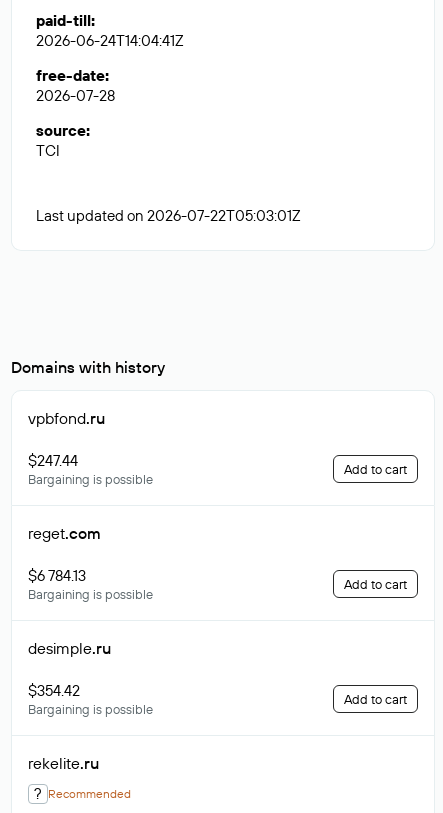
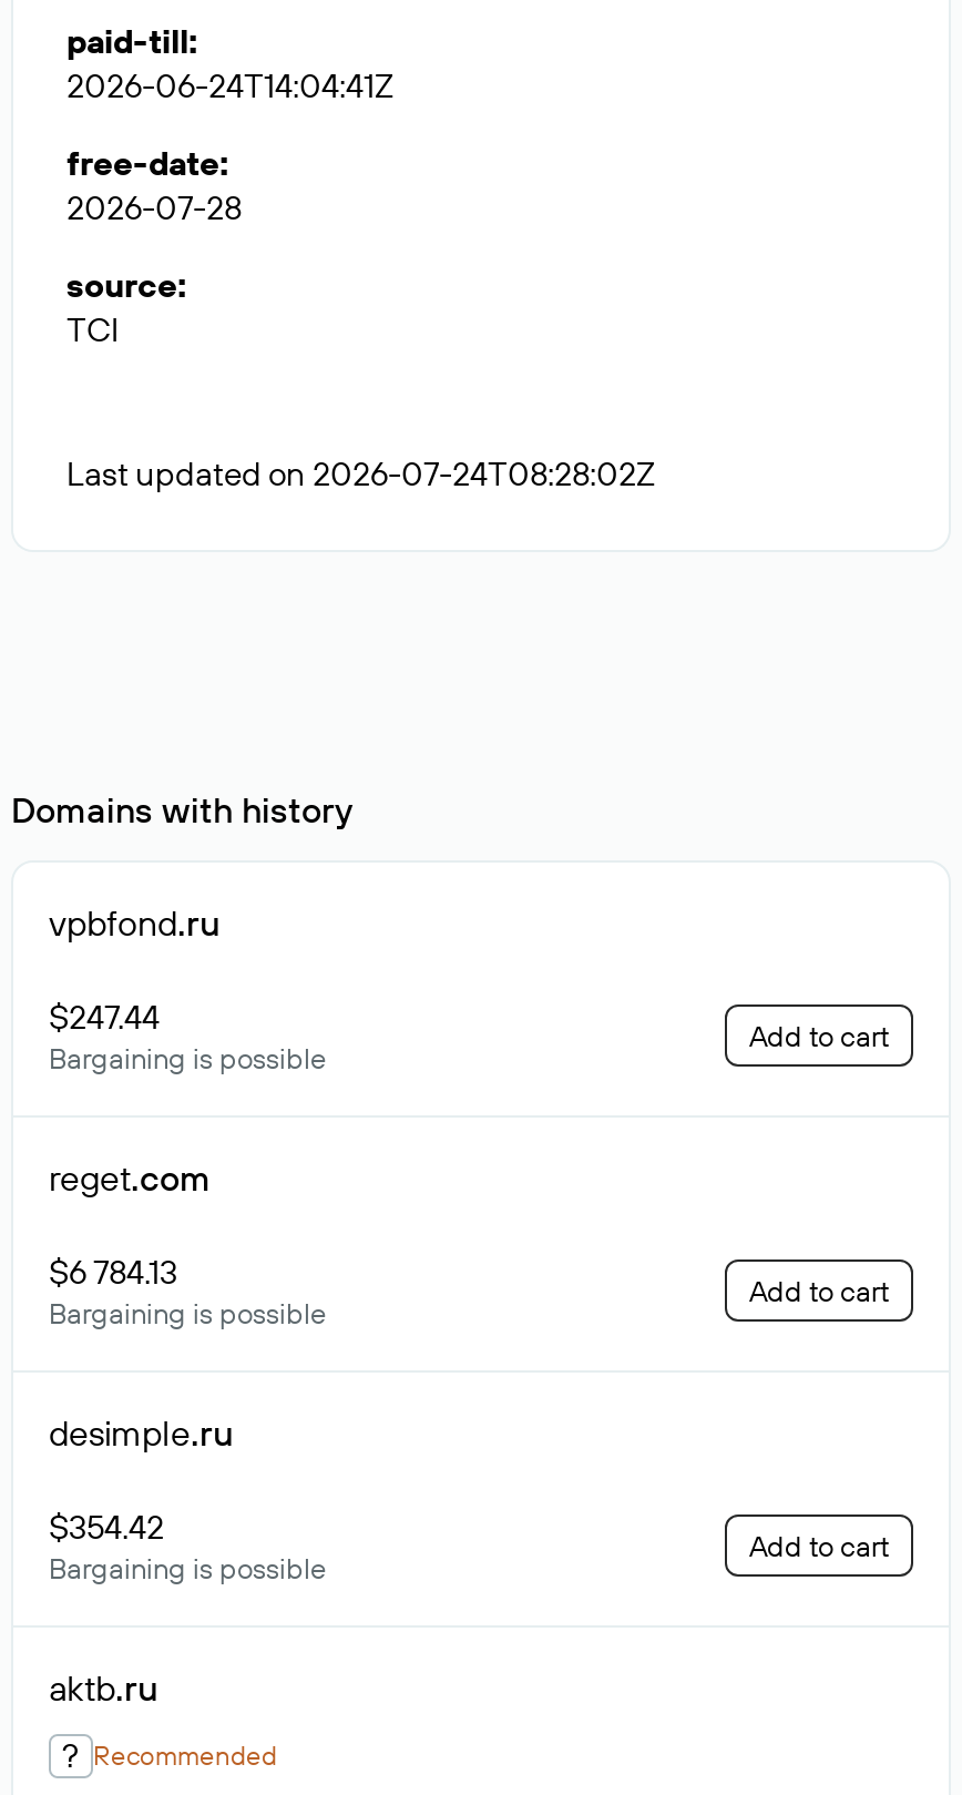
[36,206,301,225] Last updated on 2026-07-22T05:03:01Z -> [66,452,656,494] Last updated on 2026-07-24T08:28:02Z
[28,753,99,773] rekelite.ru -> [49,1665,157,1710] aktb.ru

